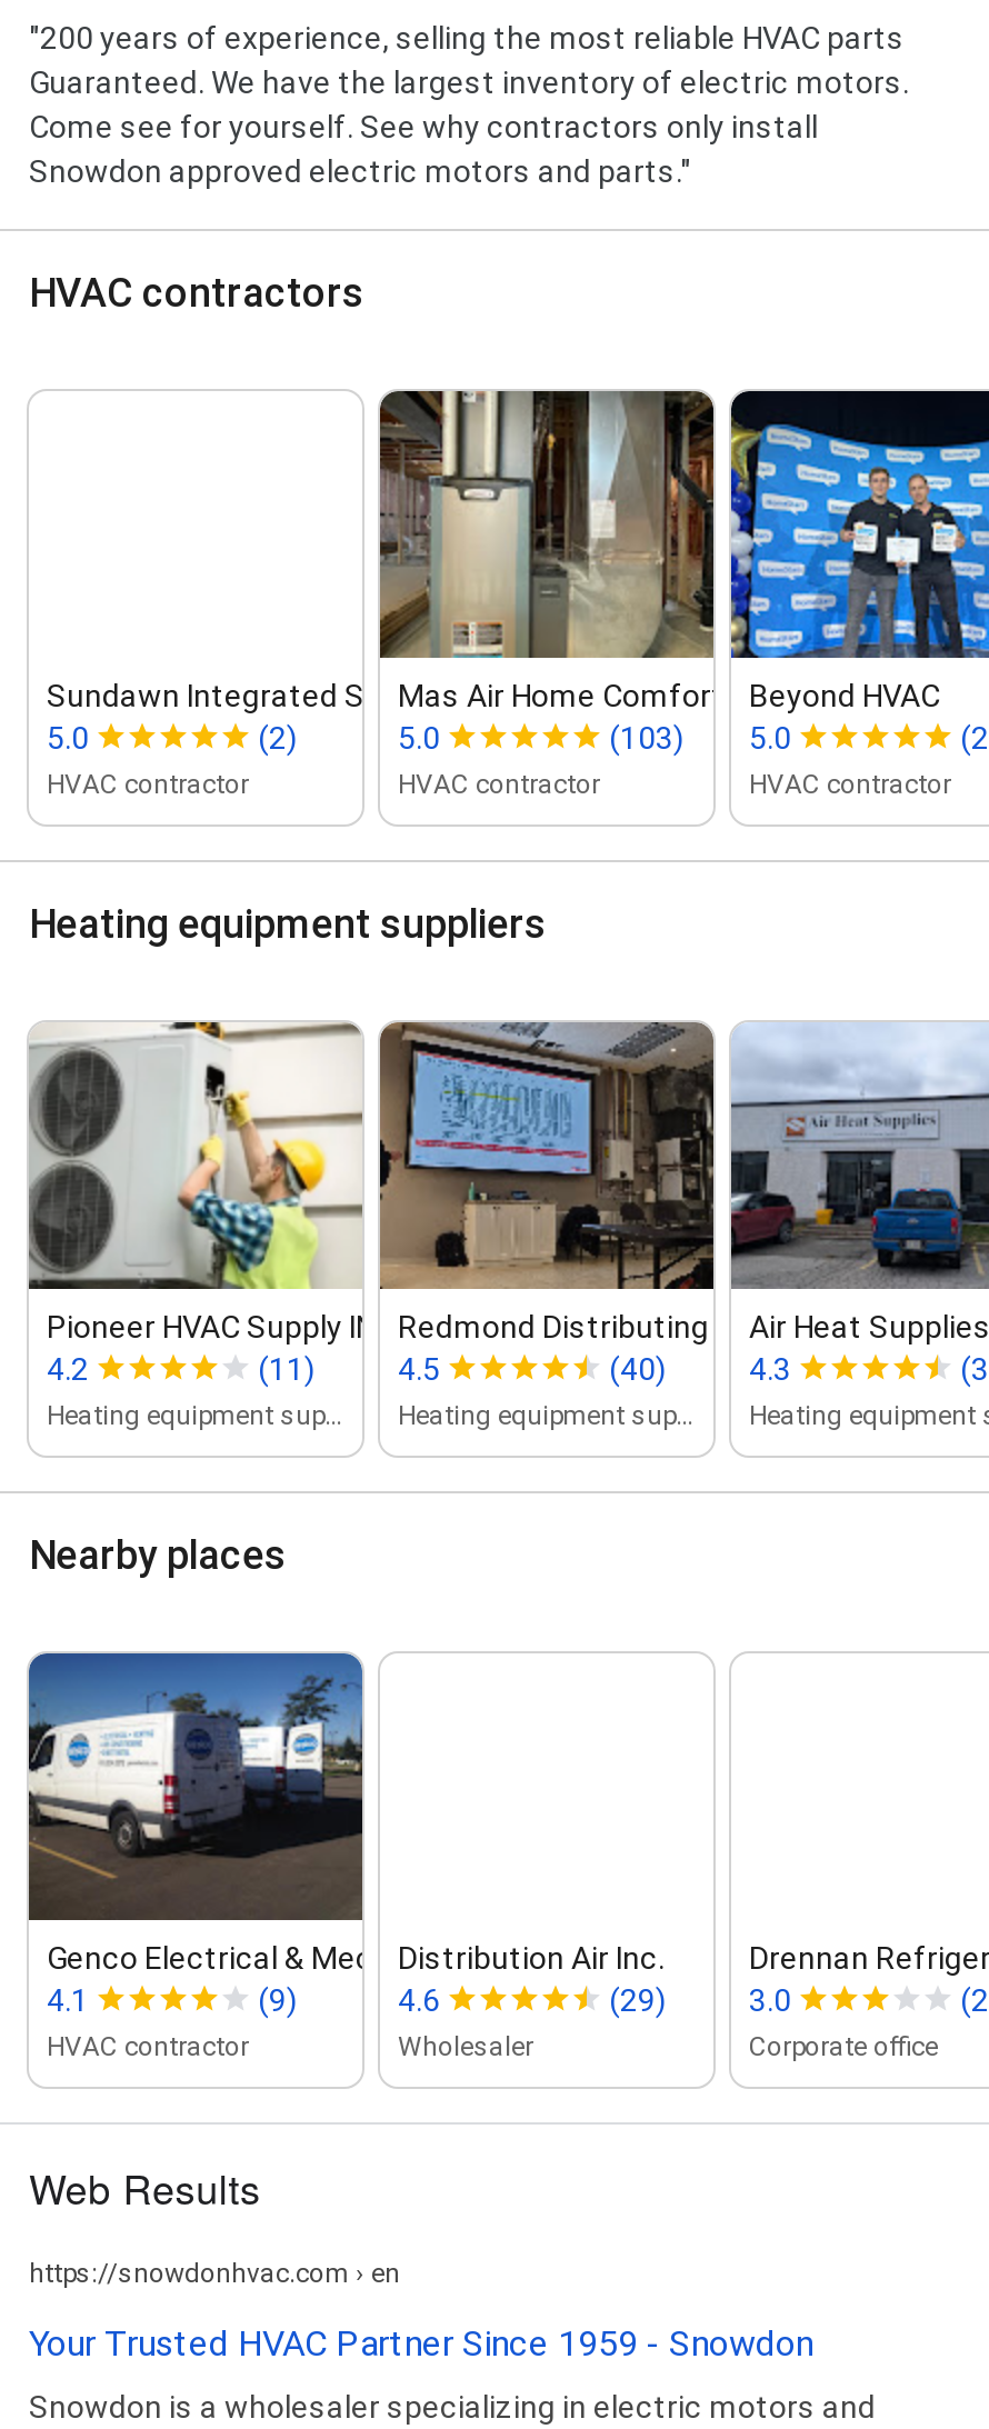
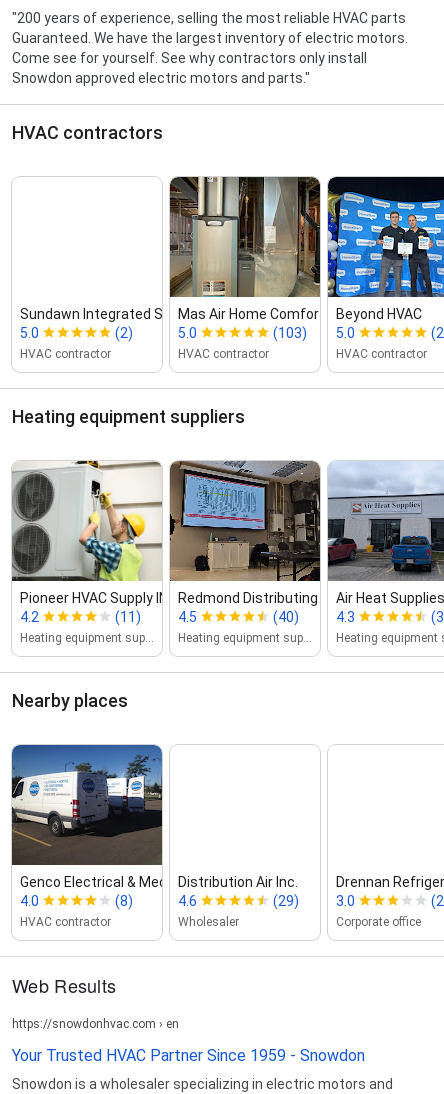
[47,1982,89,2017] 4.1 -> [20,893,39,909] 4.0
[258,1982,298,2017] (9) -> [115,893,133,909] (8)

